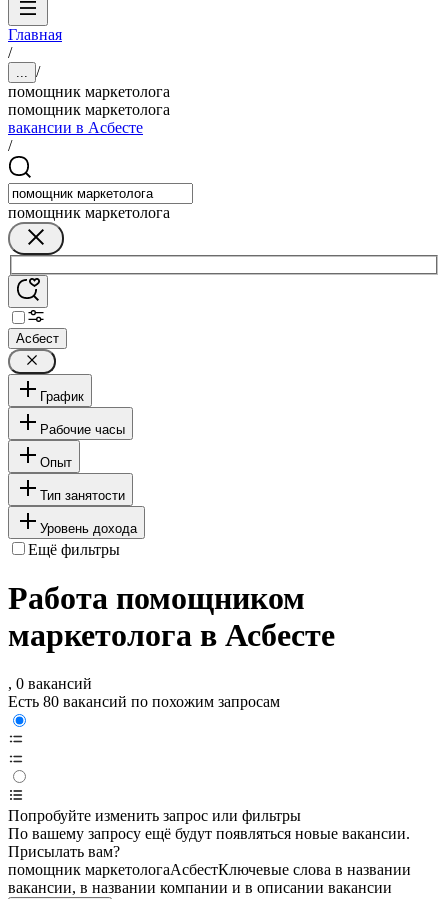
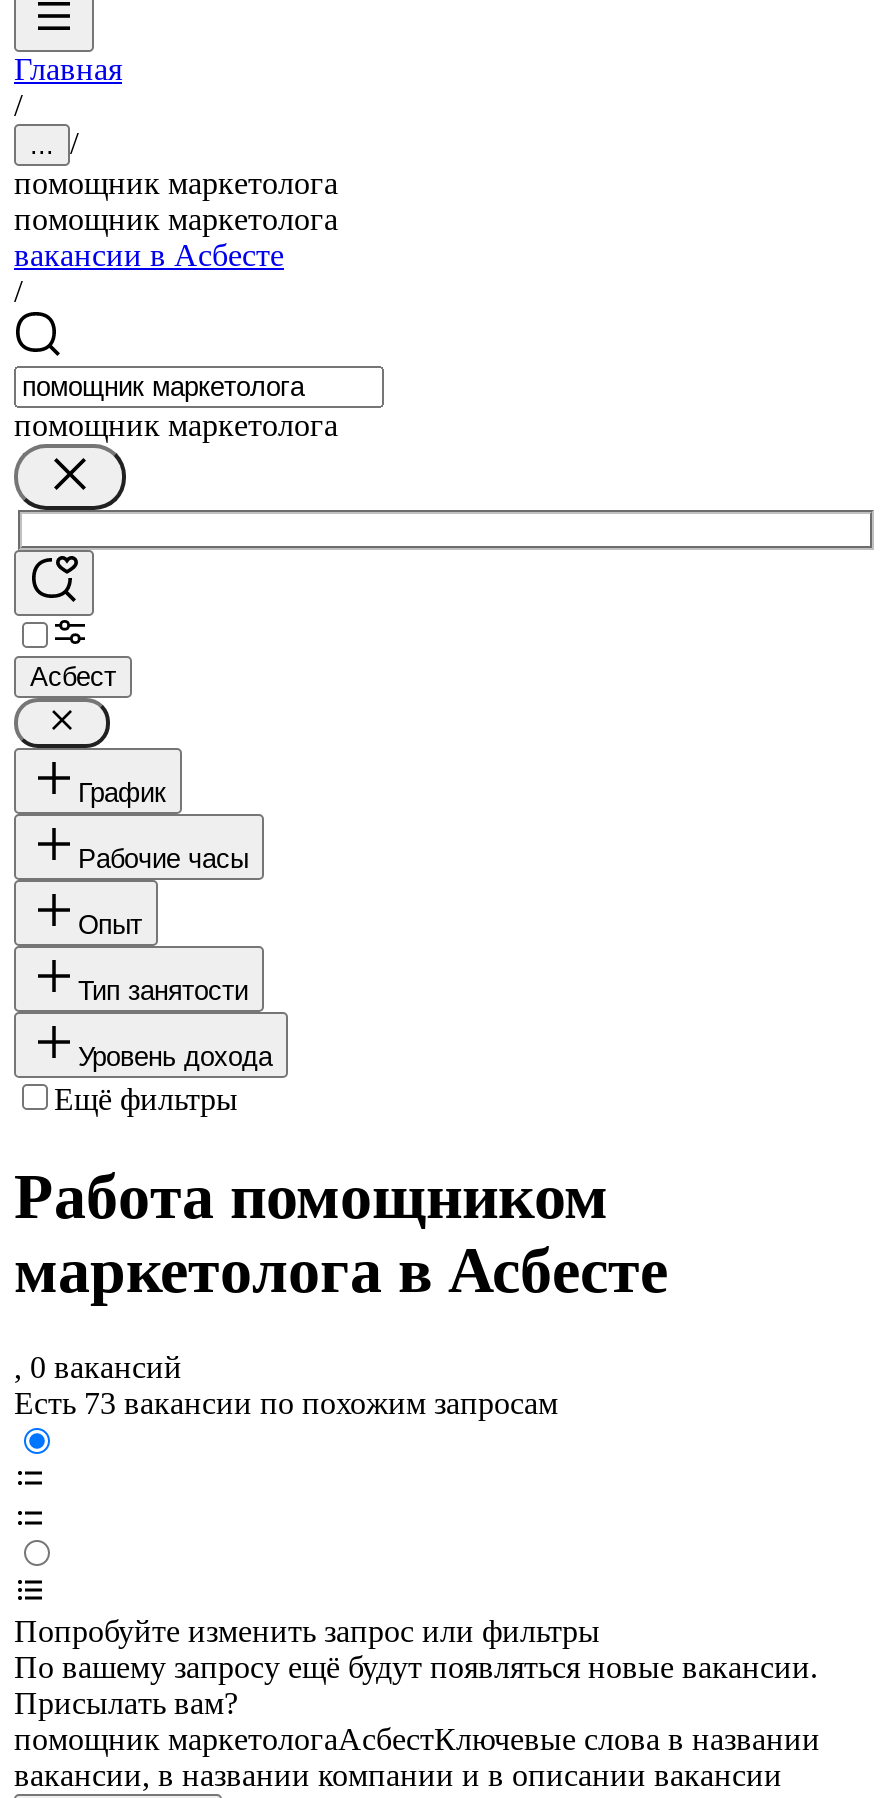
[8,693,280,710] Есть 80 вакансий по похожим запросам -> [14,1387,558,1421] Есть 73 вакансии по похожим запросам

